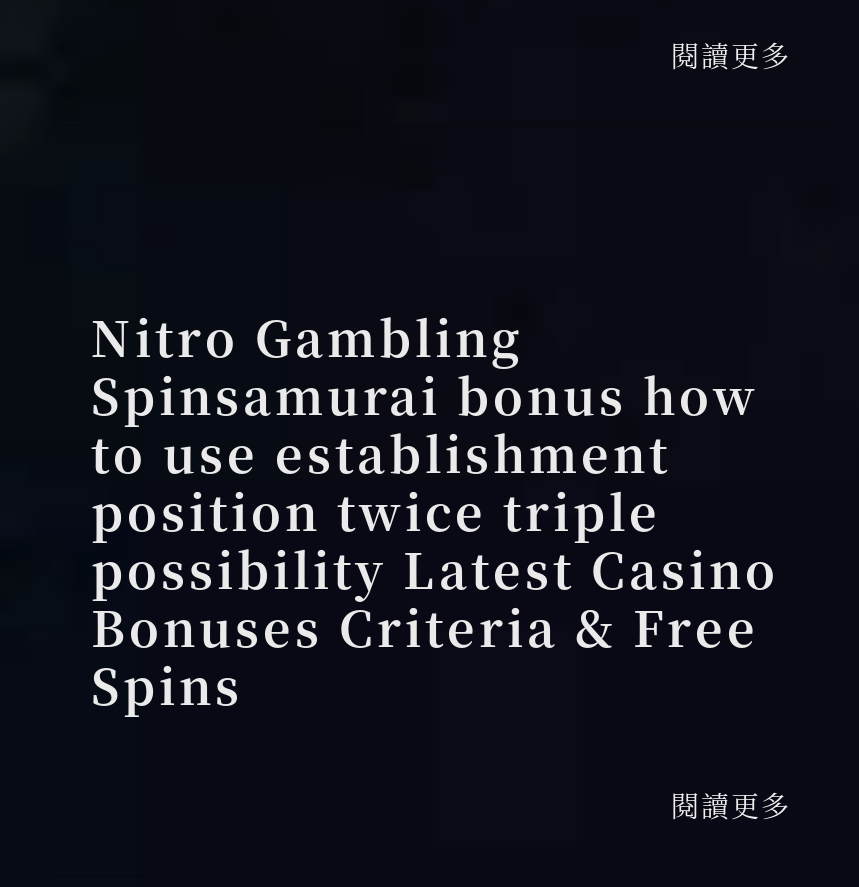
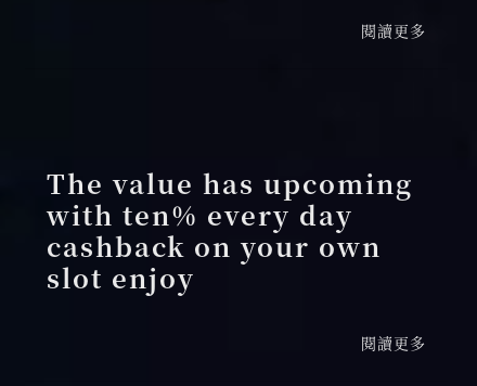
[91,302,779,720] Nitro Gambling | Spinsamurai bonus how | to use establishment | position twice triple | possibility Latest Casino | Bonuses Criteria & Free | Spins -> [47,164,413,296] The value has upcoming | with ten% every day | cashback on your own | slot enjoy

